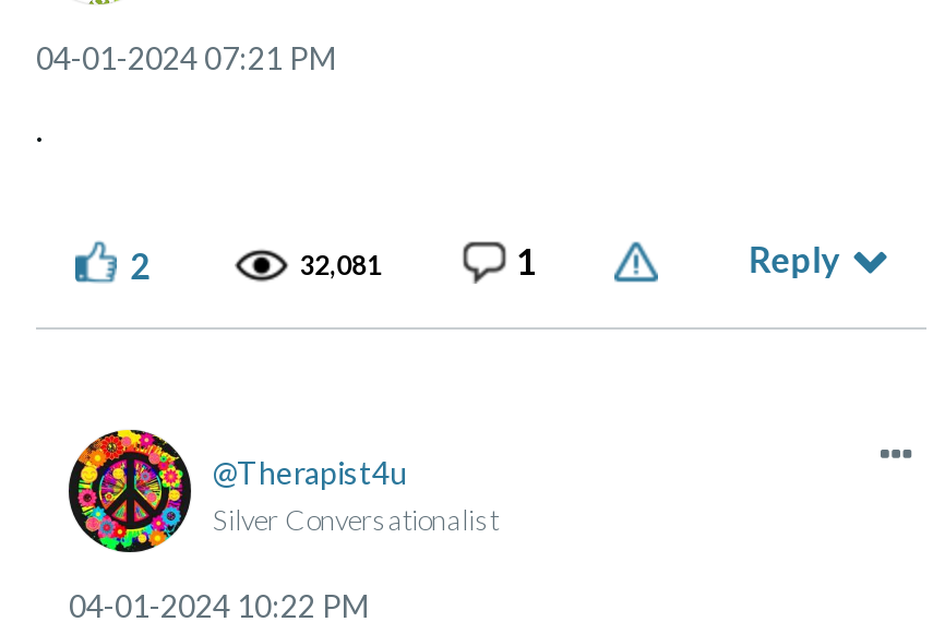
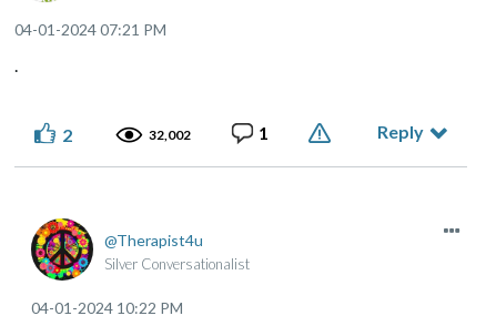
[299,248,382,281] 32,081 -> [148,126,190,143] 32,002

